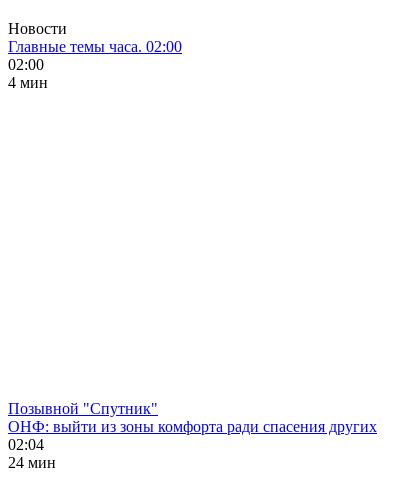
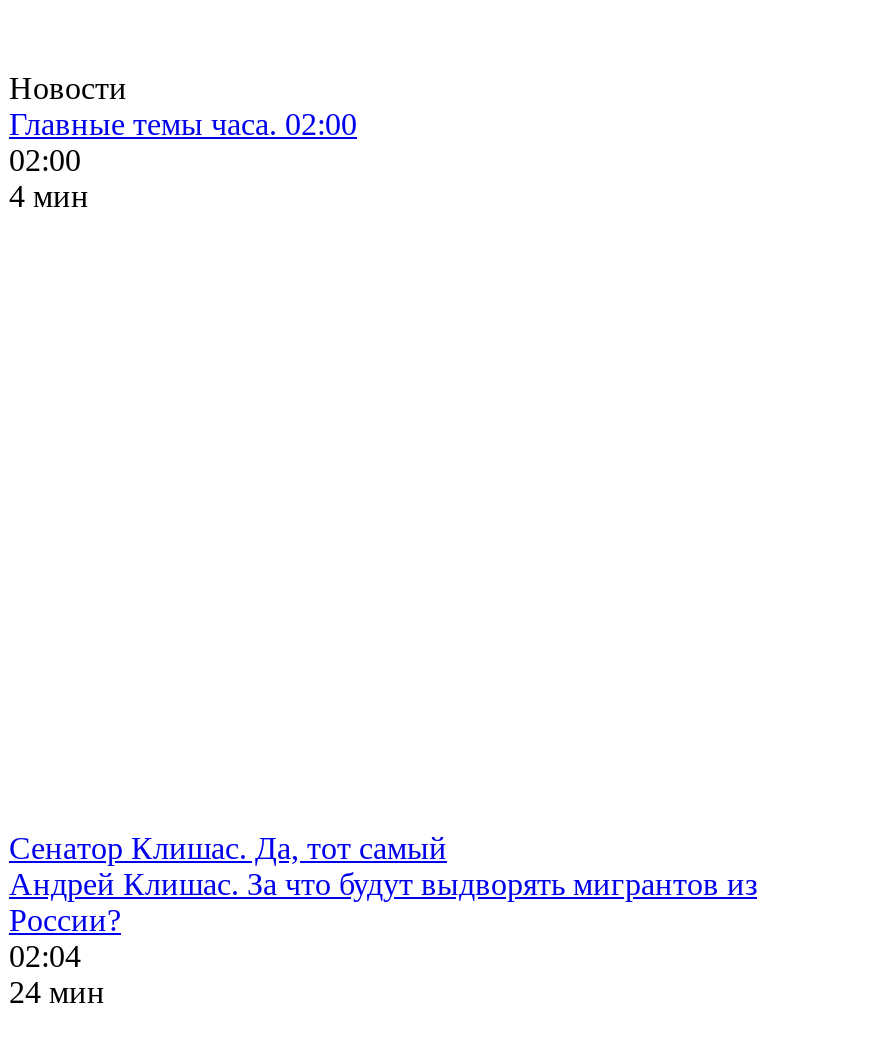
[8,400,377,435] Позывной "Спутник" | ОНФ: выйти из зоны комфорта ради спасения других -> [9,831,757,937] Сенатор Клишас. Да, тот самый | Андрей Клишас. За что будут выдворять мигрантов из | России?

